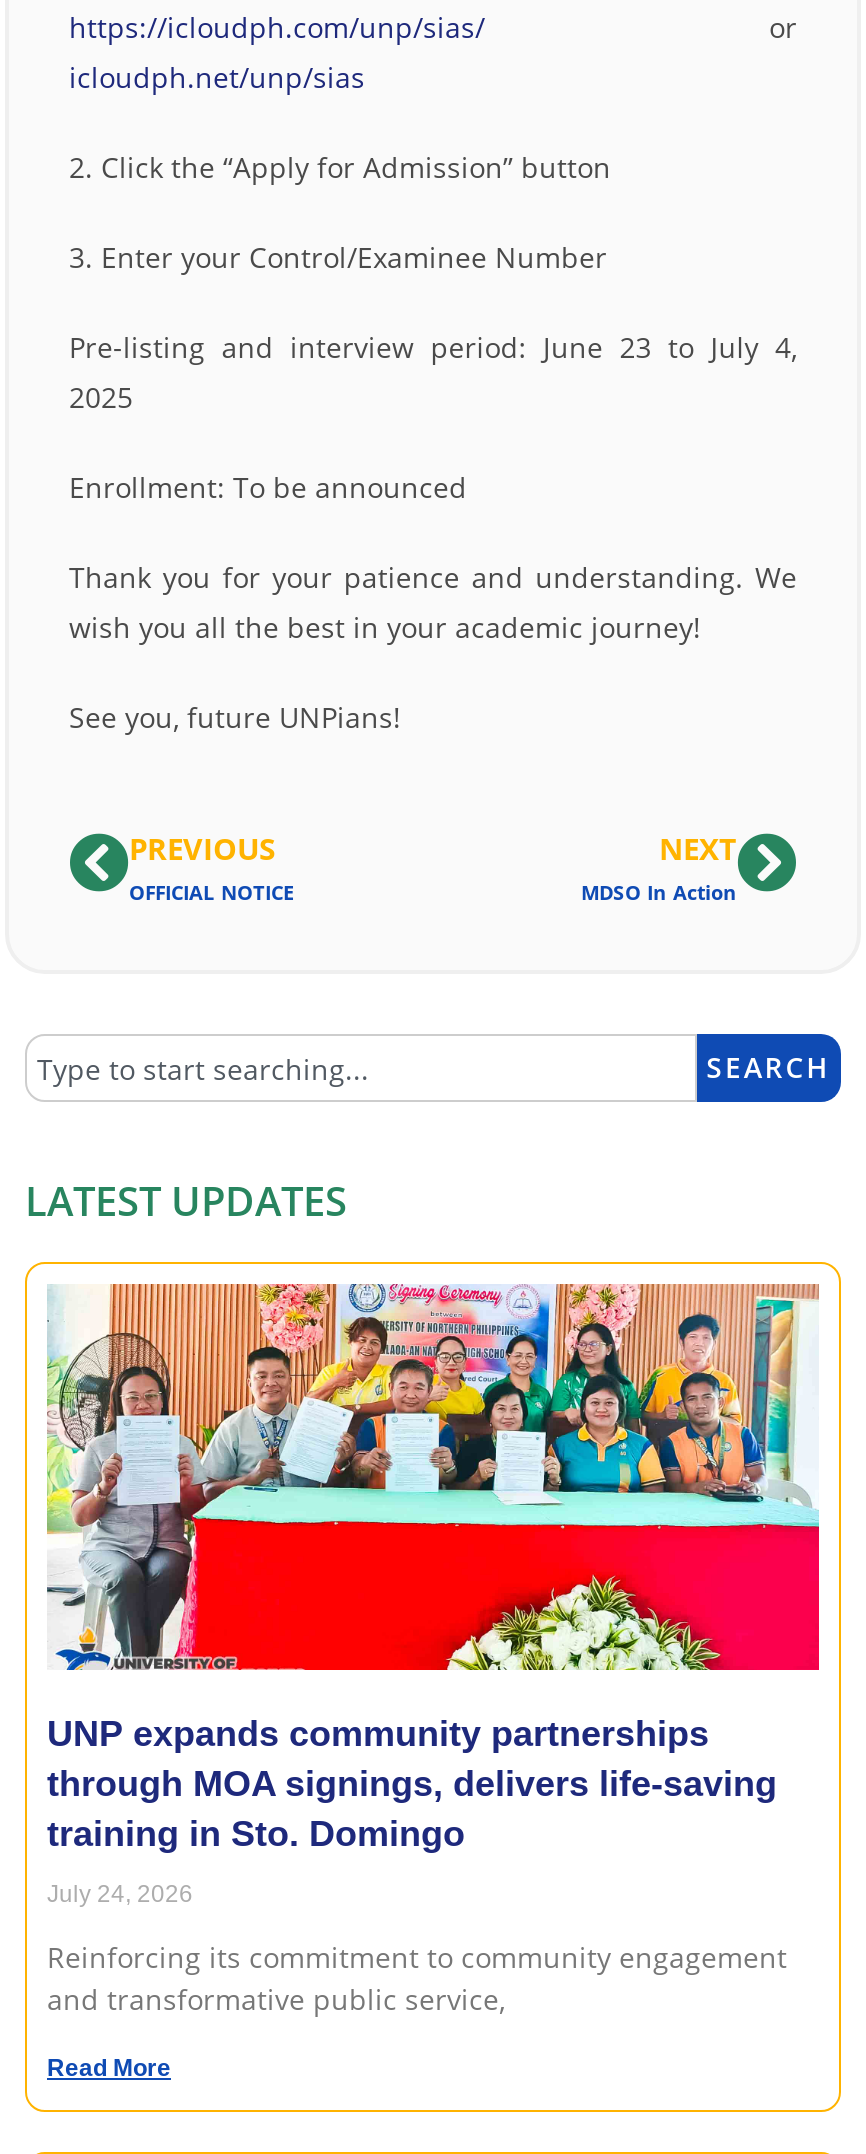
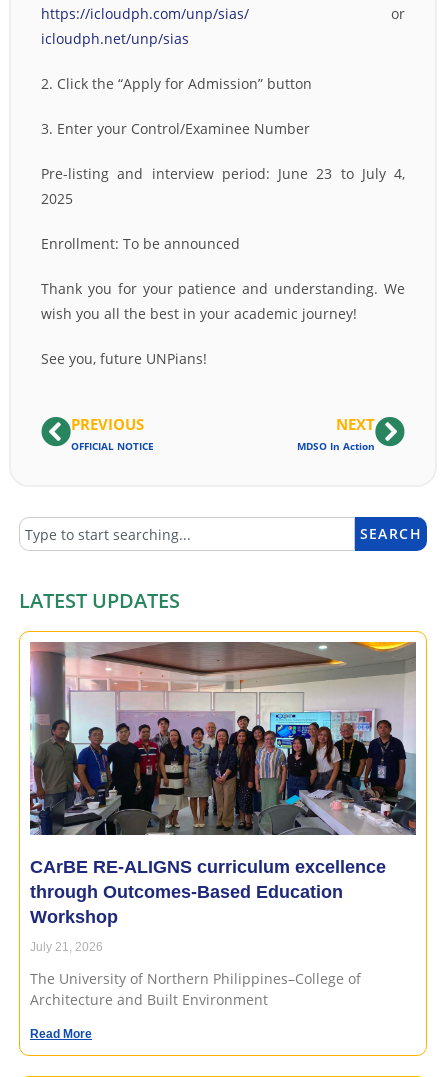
[45,1282,821,1854] [image] | UNP expands community partnerships | through MOA signings, delivers life-saving | training in Sto. Domingo -> [29,641,417,927] [image] | CArBE RE-ALIGNS curriculum excellence | through Outcomes-Based Education | Workshop
[47,1880,193,1908] July 24, 2026 -> [30,940,103,954] July 21, 2026
[47,1938,787,2018] Reinforcing its commitment to community engagement | and transformative public service, -> [30,969,361,1009] The University of Northern Philippines–College of | Architecture and Built Environment

